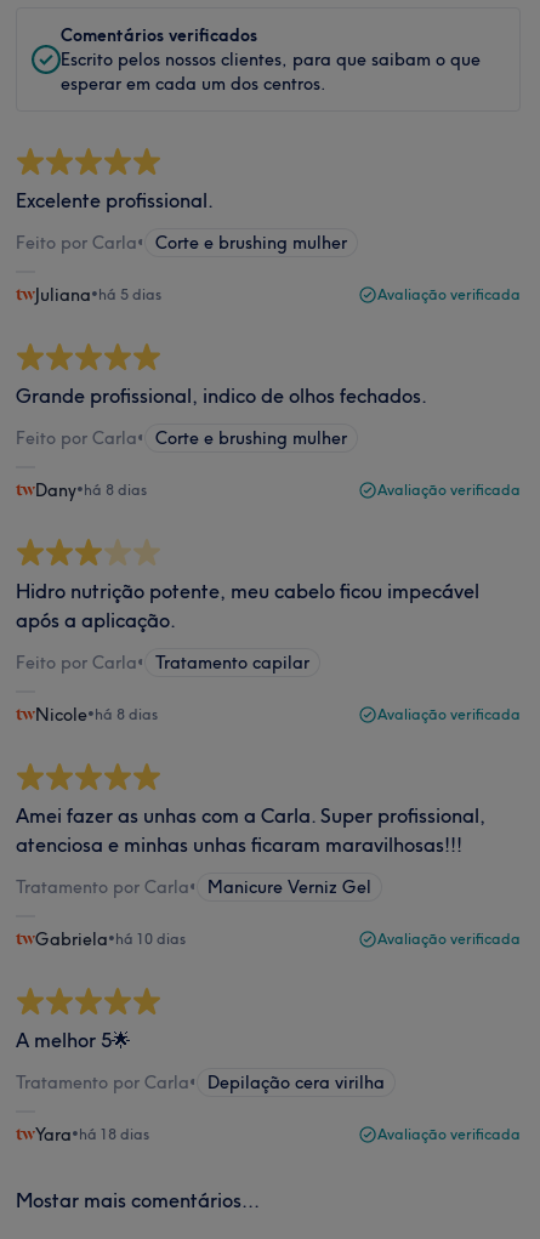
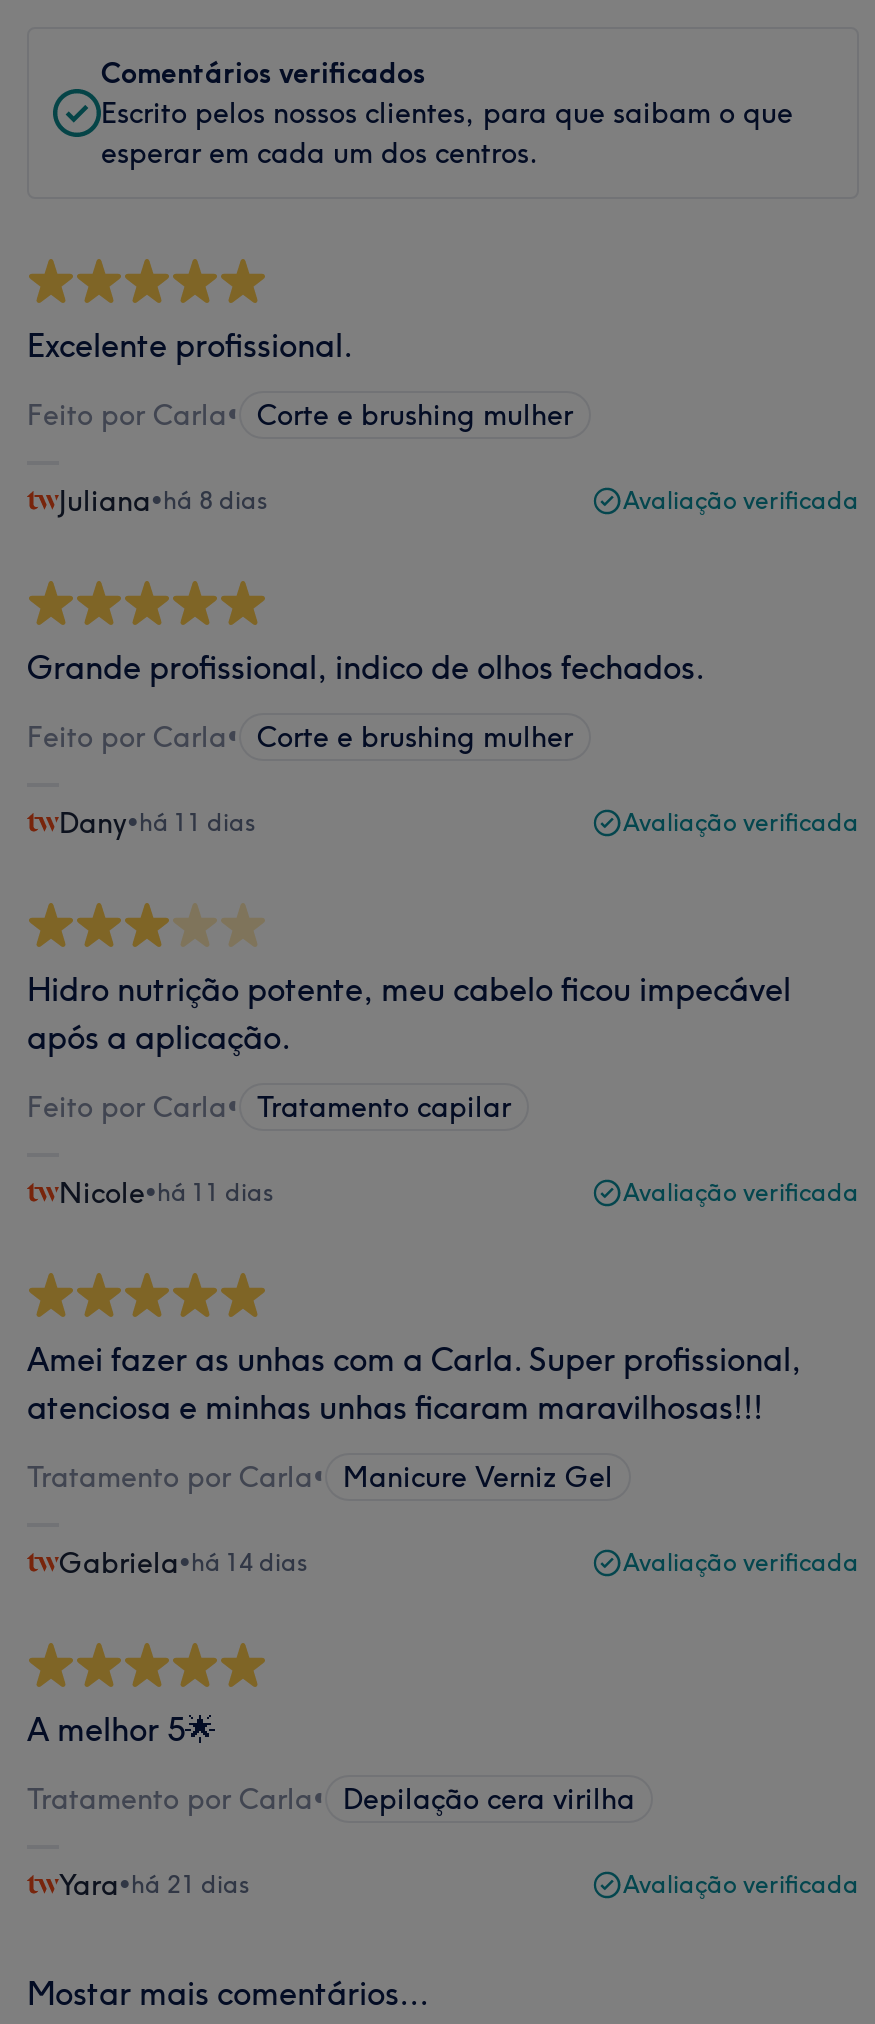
[35,284,161,306] Juliana•há 5 dias -> [59,483,267,519] Juliana•há 8 dias
[35,479,147,501] Dany•há 8 dias -> [59,805,255,841] Dany•há 11 dias
[35,704,158,726] Nicole•há 8 dias -> [59,1175,273,1211] Nicole•há 11 dias
[35,928,186,950] Gabriela•há 10 dias -> [59,1545,307,1581] Gabriela•há 14 dias
[35,1124,149,1146] Yara•há 18 dias -> [59,1867,249,1903] Yara•há 21 dias

